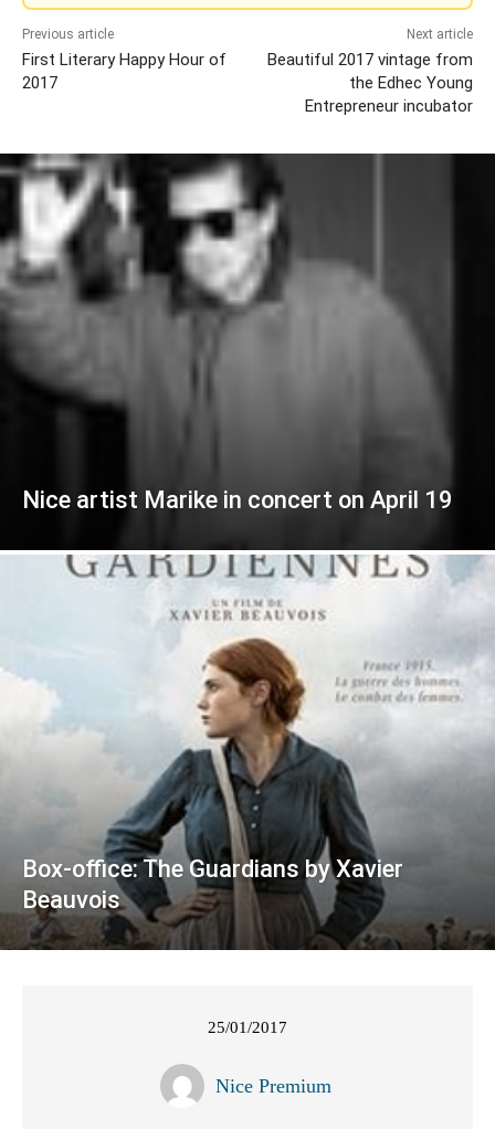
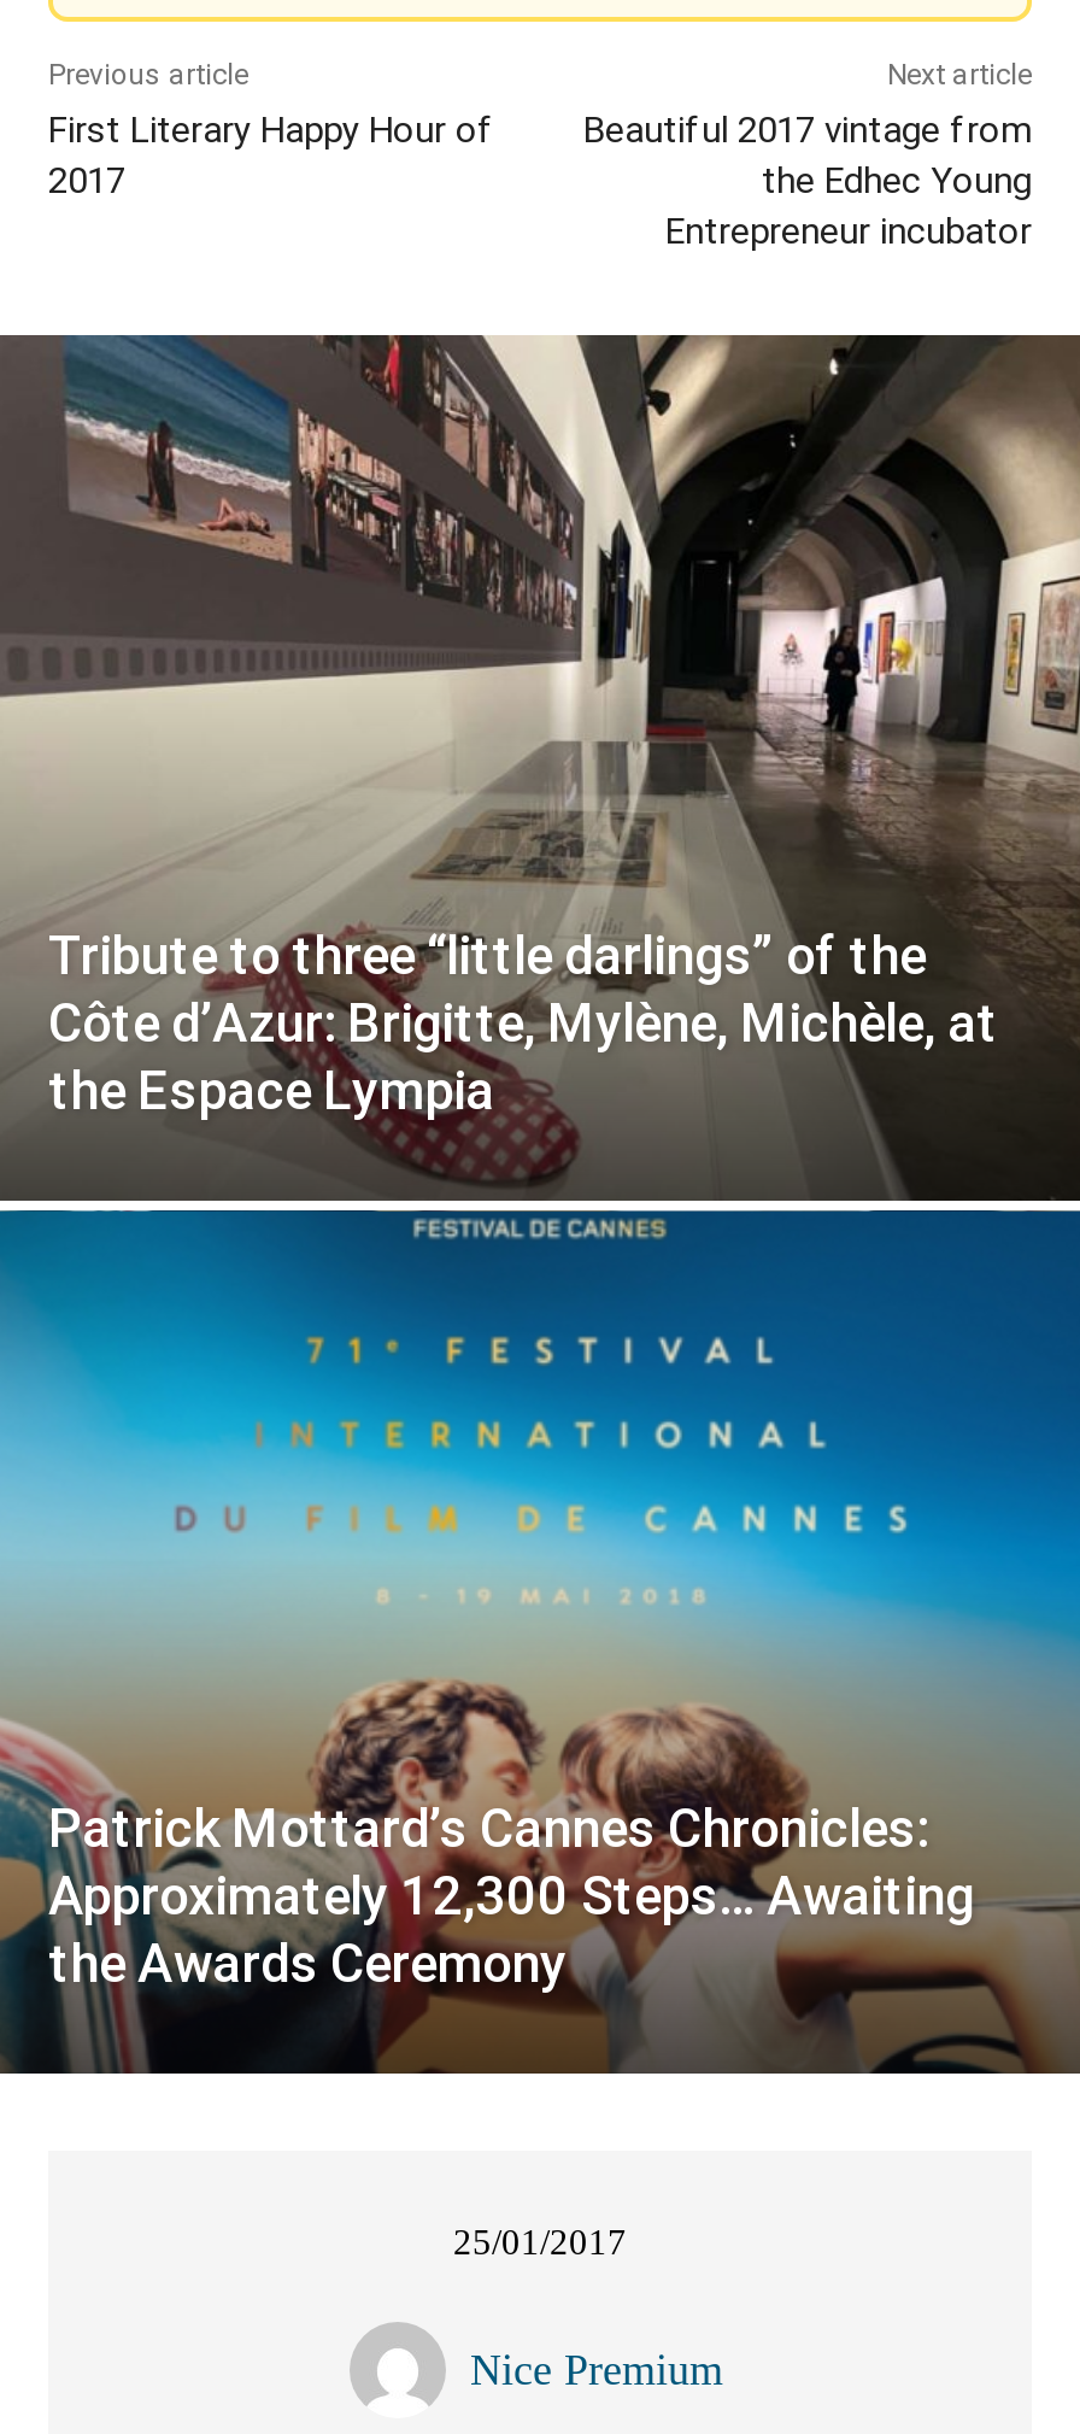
[3,152,492,950] [image] | Nice artist Marike in concert on April 19 -> [7,333,1073,2074] [image] | Tribute to three “little darlings” of the | Côte d’Azur: Brigitte, Mylène, Michèle, at | the Espace Lympia
[22,855,403,914] Box-office: The Guardians by Xavier | Beauvois -> [48,1799,974,1994] Patrick Mottard’s Cannes Chronicles: | Approximately 12,300 Steps… Awaiting | the Awards Ceremony

